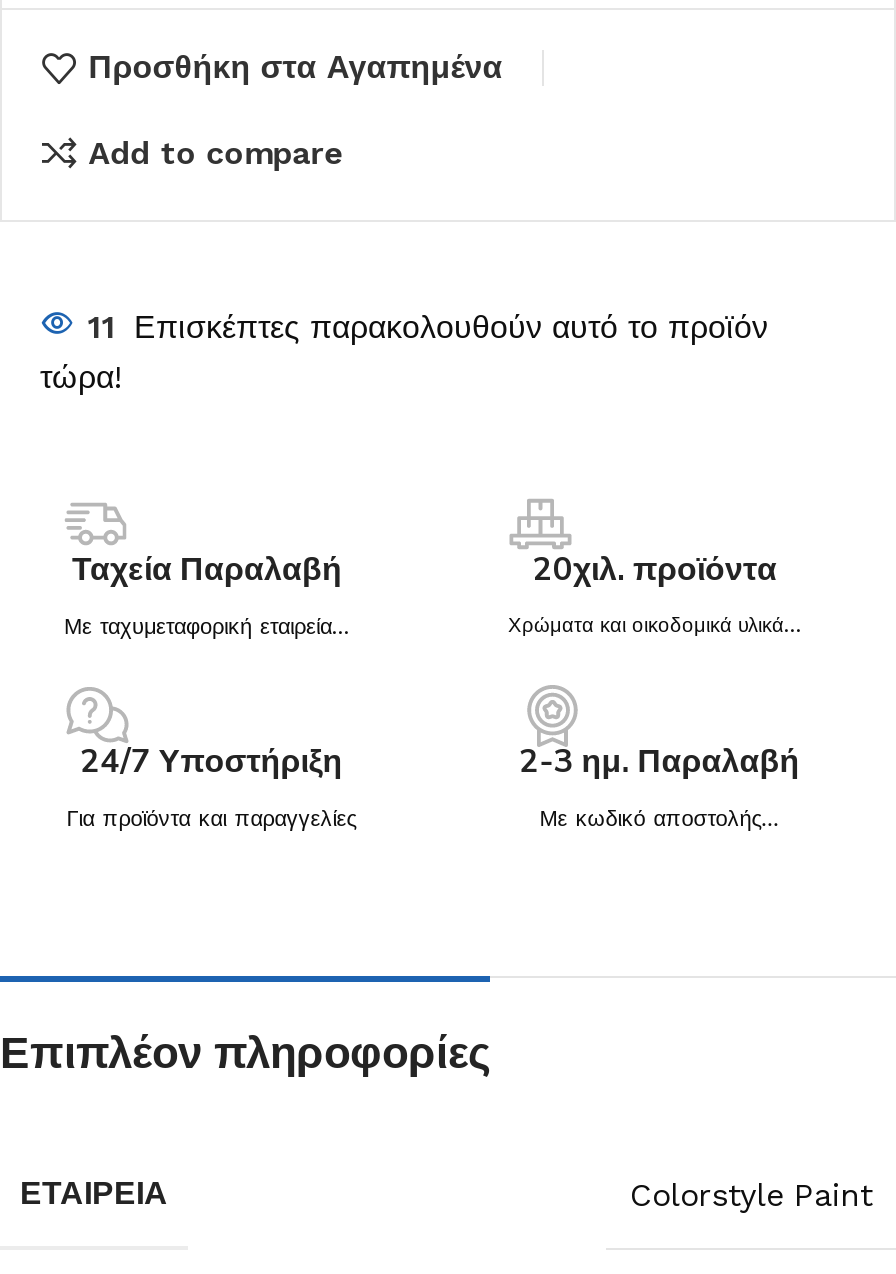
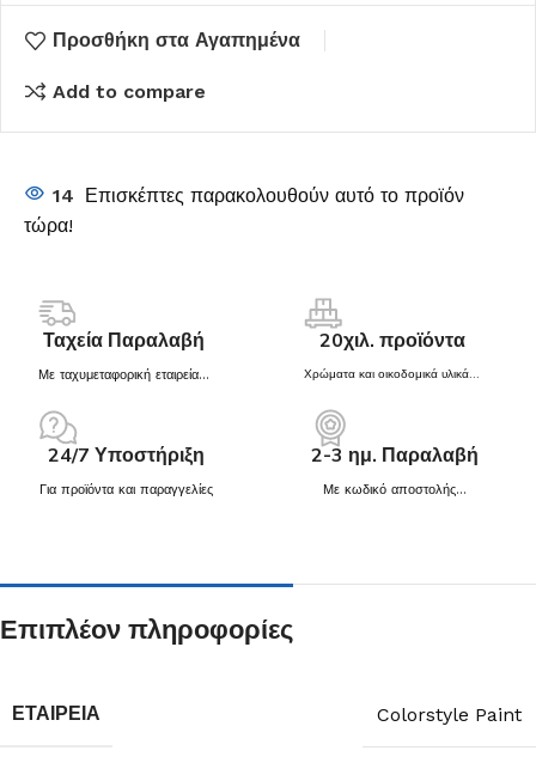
[88,309,768,347] 11 Επισκέπτες παρακολουθούν αυτό το προϊόν -> [53,185,464,207] 14 Επισκέπτες παρακολουθούν αυτό το προϊόν

